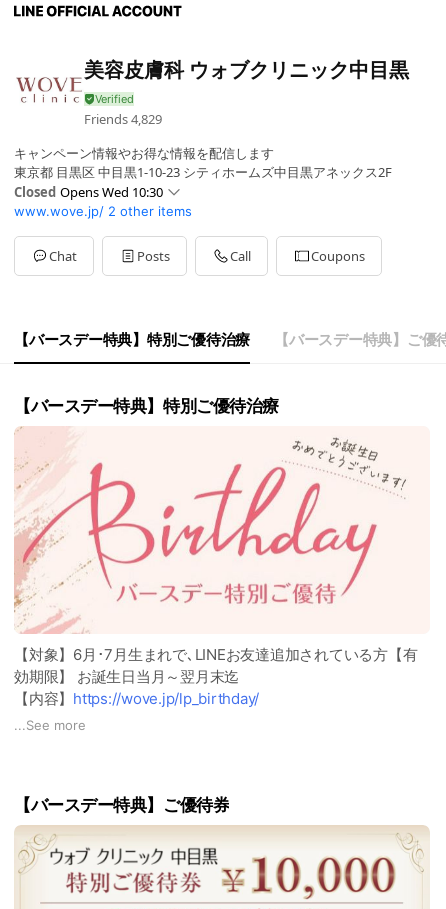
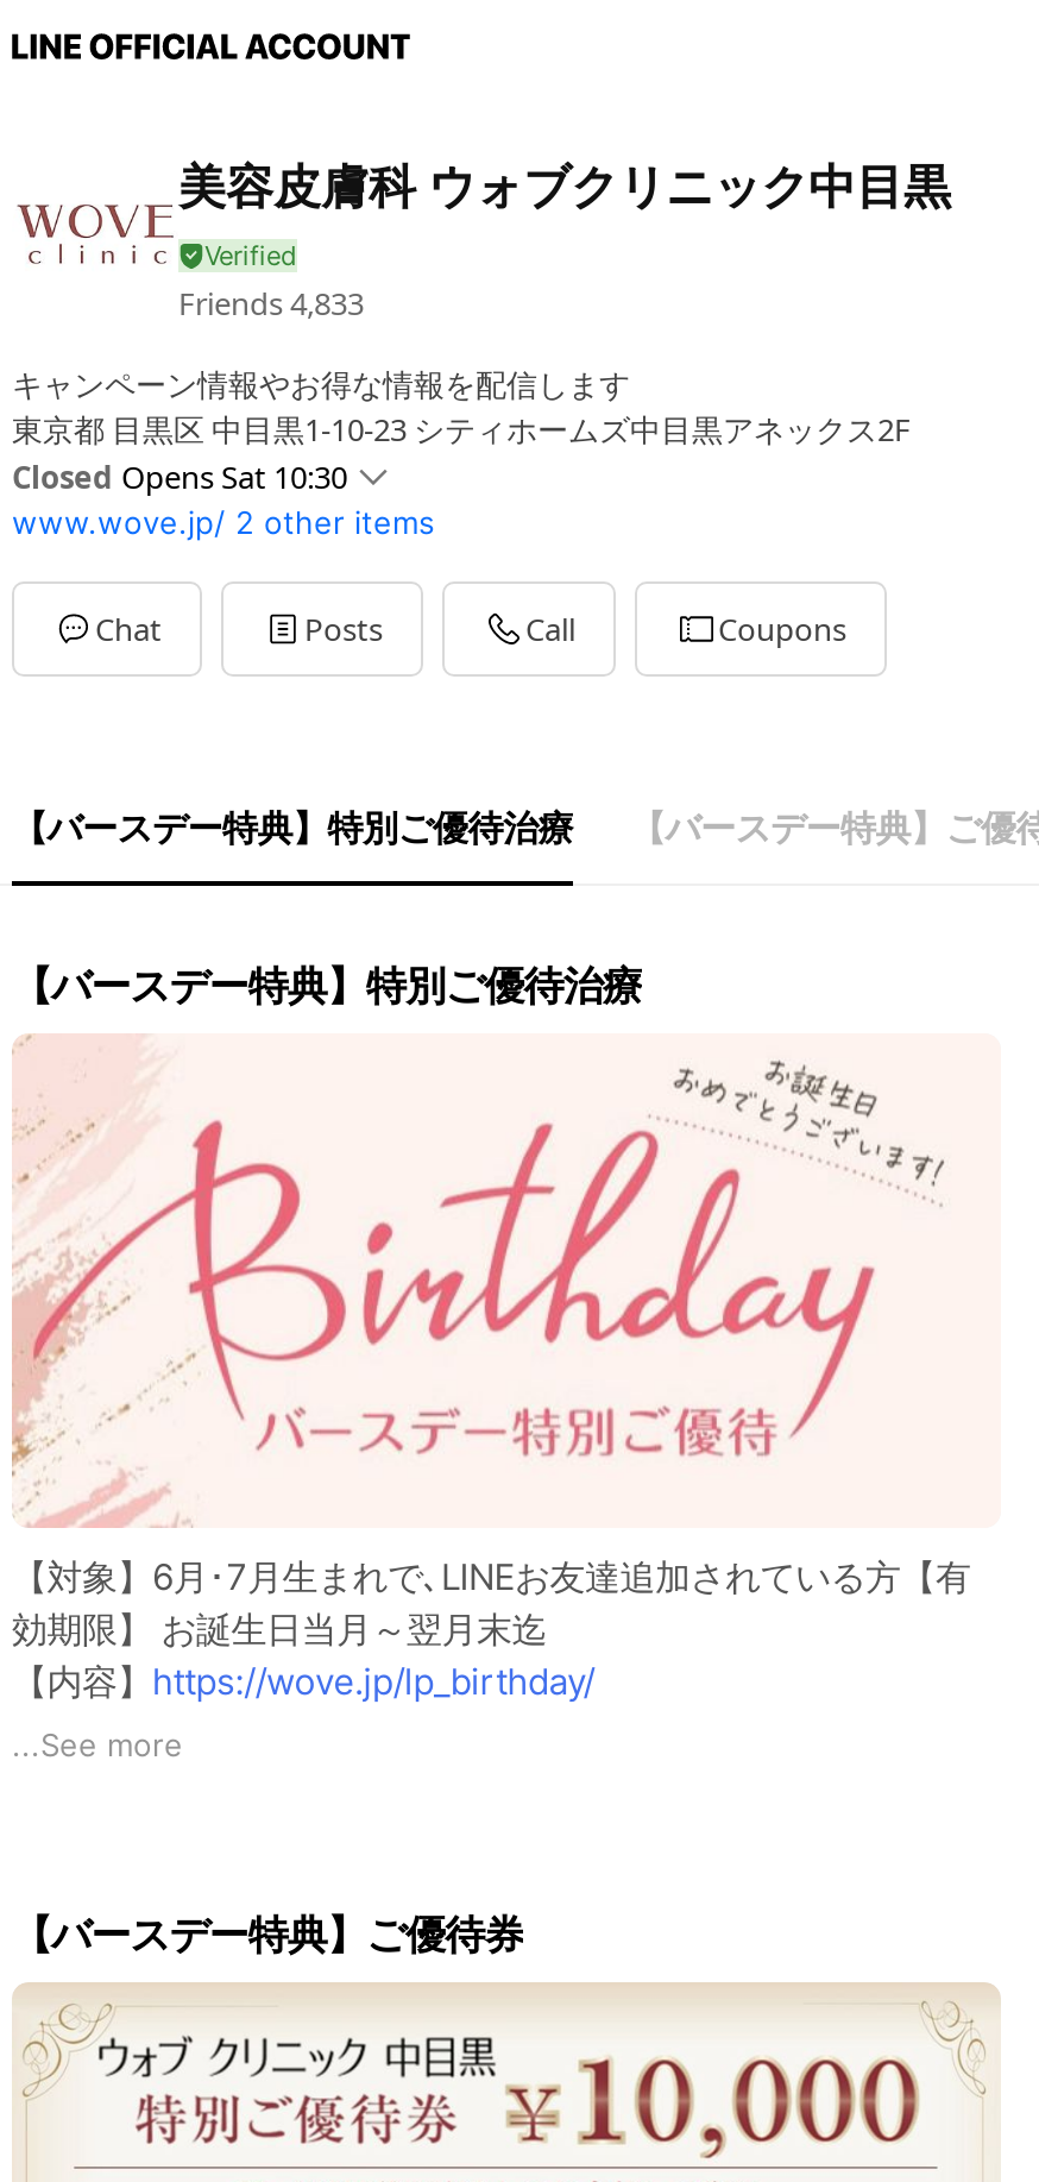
[84,109,162,127] Friends 4,829 -> [178,281,364,323] Friends 4,833
[14,183,163,201] Closed Opens Wed 10:30 -> [12,455,347,498] Closed Opens Sat 10:30

